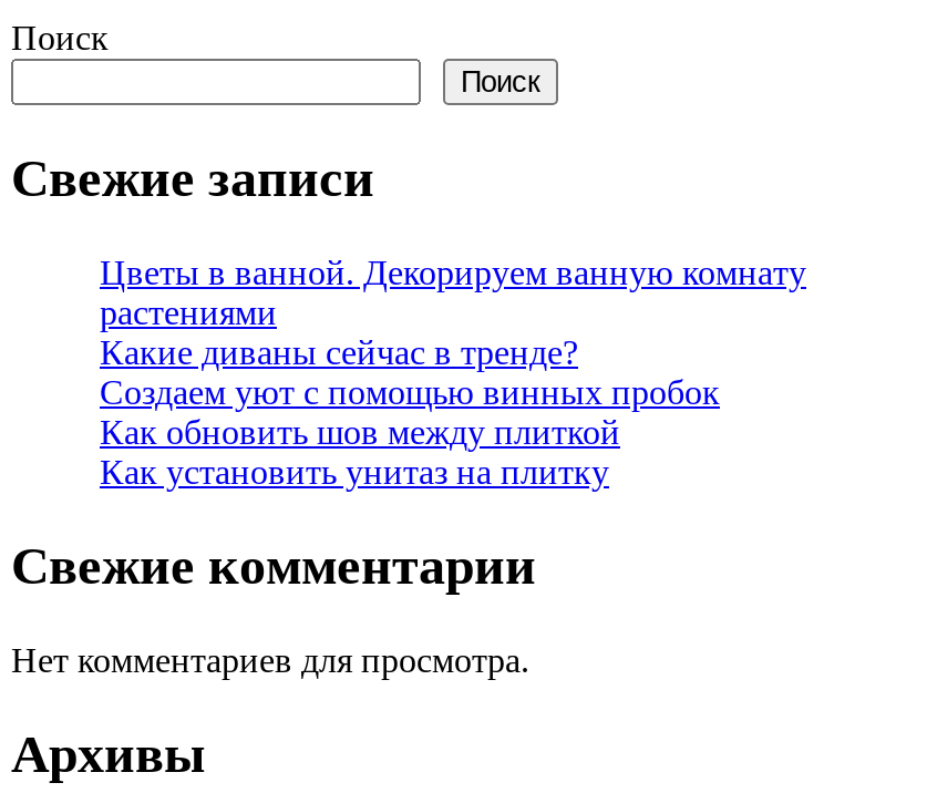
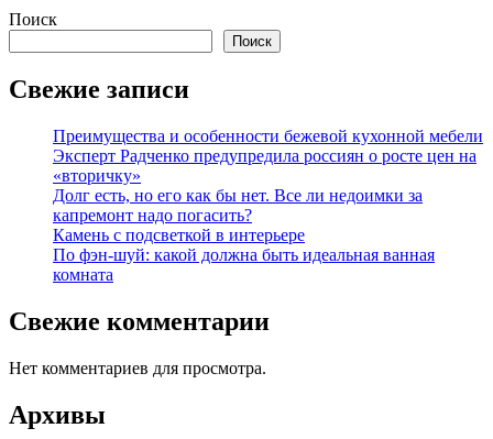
[100,253,806,490] Цветы в ванной. Декорируем ванную комнату | растениями | Какие диваны сейчас в тренде? | Создаем уют с помощью винных пробок | Как обновить шов между плиткой | Как установить унитаз на плитку -> [53,126,483,284] Преимущества и особенности бежевой кухонной мебели | Эксперт Радченко предупредила россиян о росте цен на | «вторичку» | Долг есть, но его как бы нет. Все ли недоимки за | капремонт надо погасить? | Камень с подсветкой в интерьере | По фэн-шуй: какой должна быть идеальная ванная | комната

